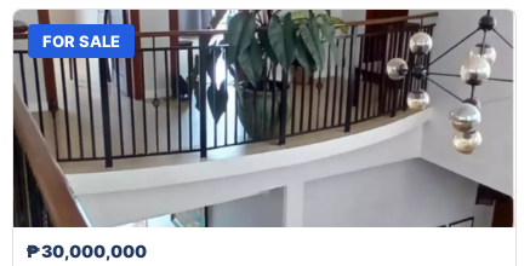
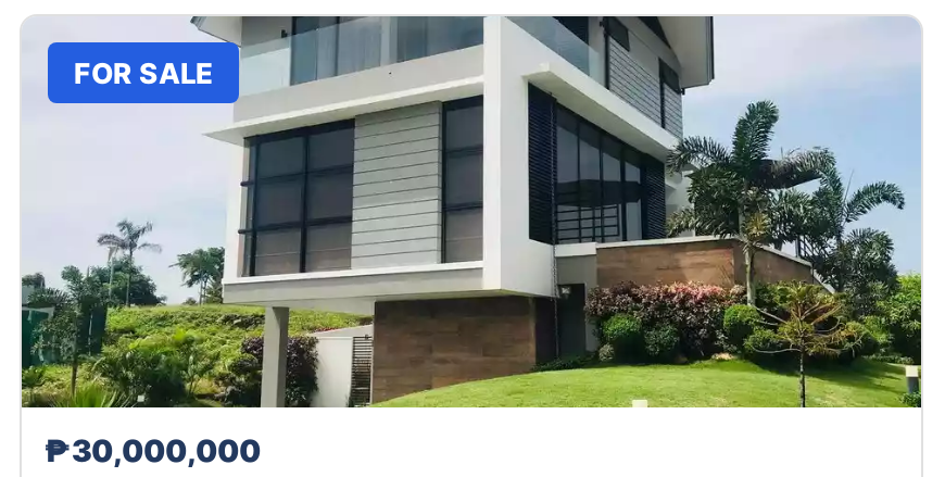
[12,8,515,229] [image] -> [20,14,923,410] [image]

